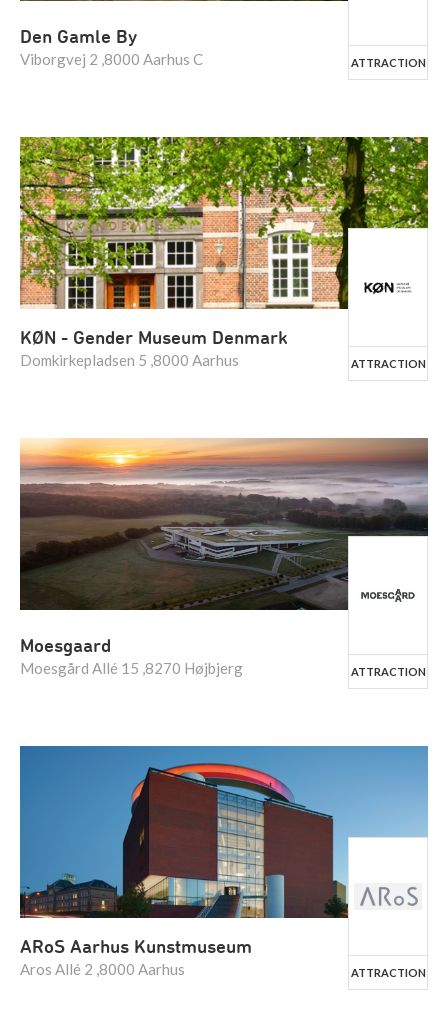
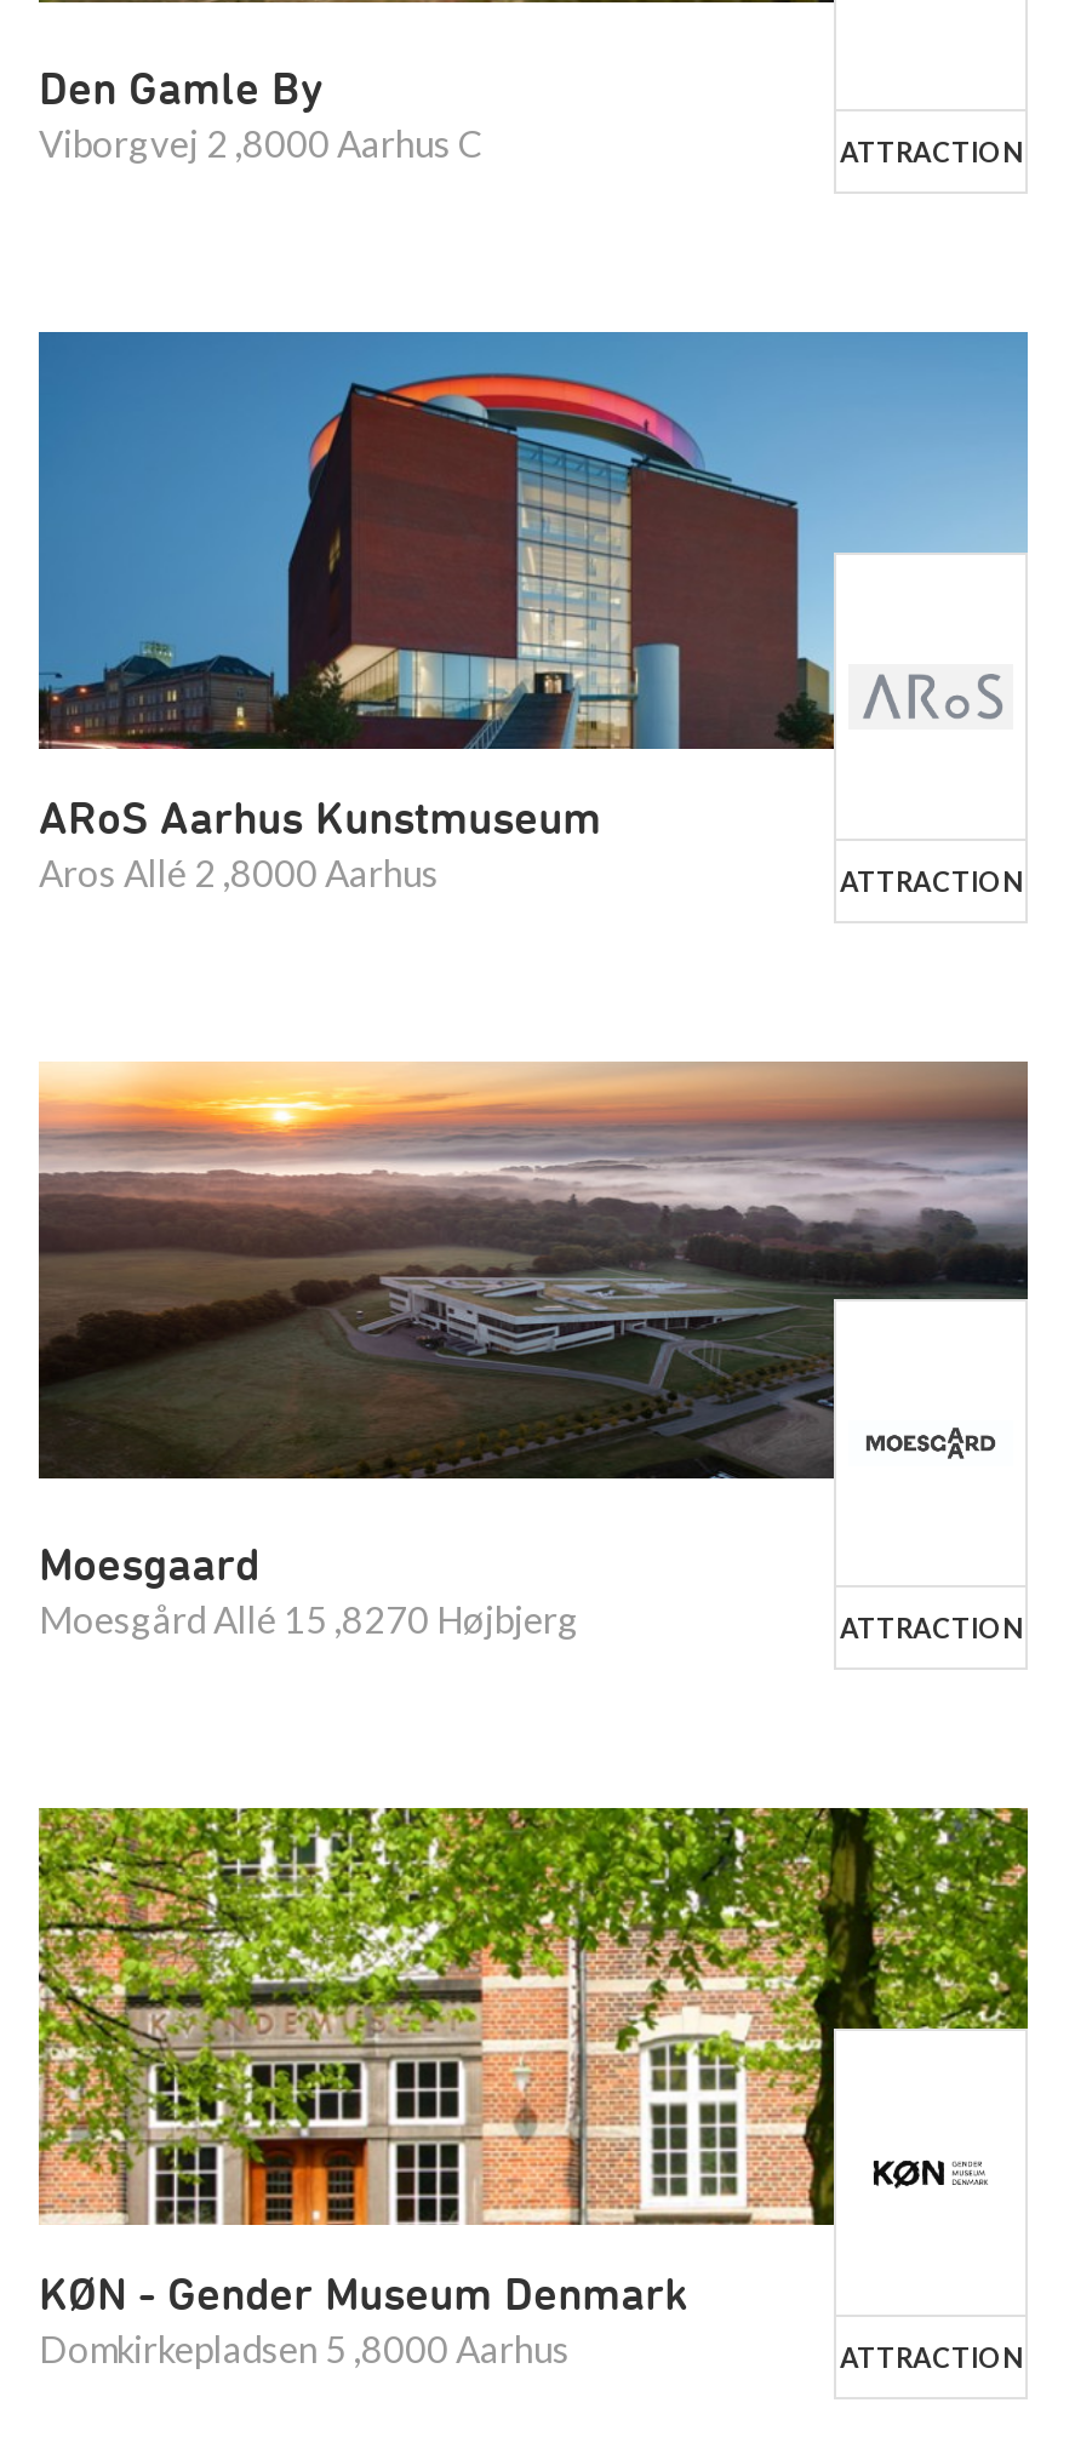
moved [19,136,429,369] -> [36,1806,1030,2370]: [image] | KØN - Gender Museum Denmark | Domkirkepladsen 5 ,8000 Aarhus
moved [19,745,429,978] -> [36,330,1030,894]: [image] | ARoS Aarhus Kunstmuseum | Aros Allé 2 ,8000 Aarhus

